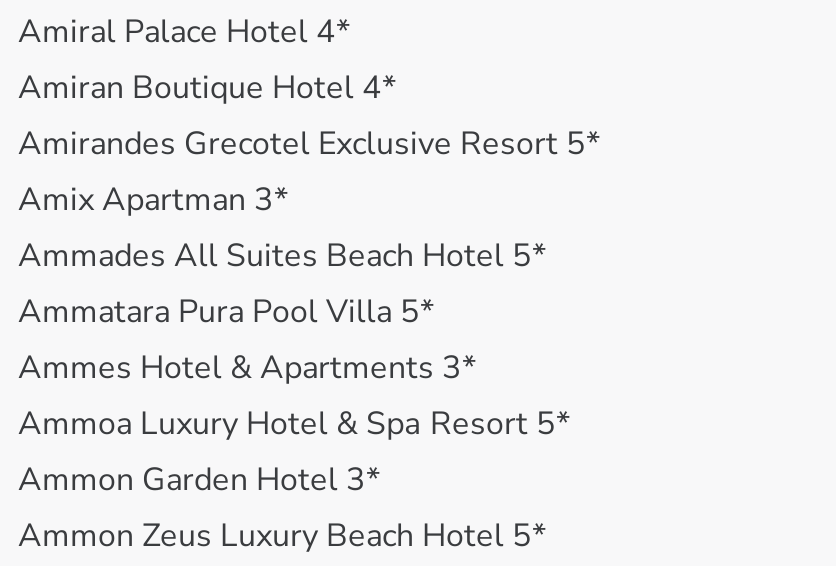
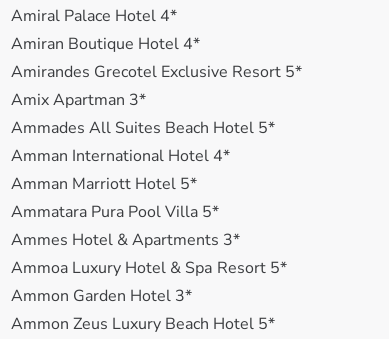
none -> [11,145,230,195] Amman International Hotel 4* | Amman Marriott Hotel 5*

